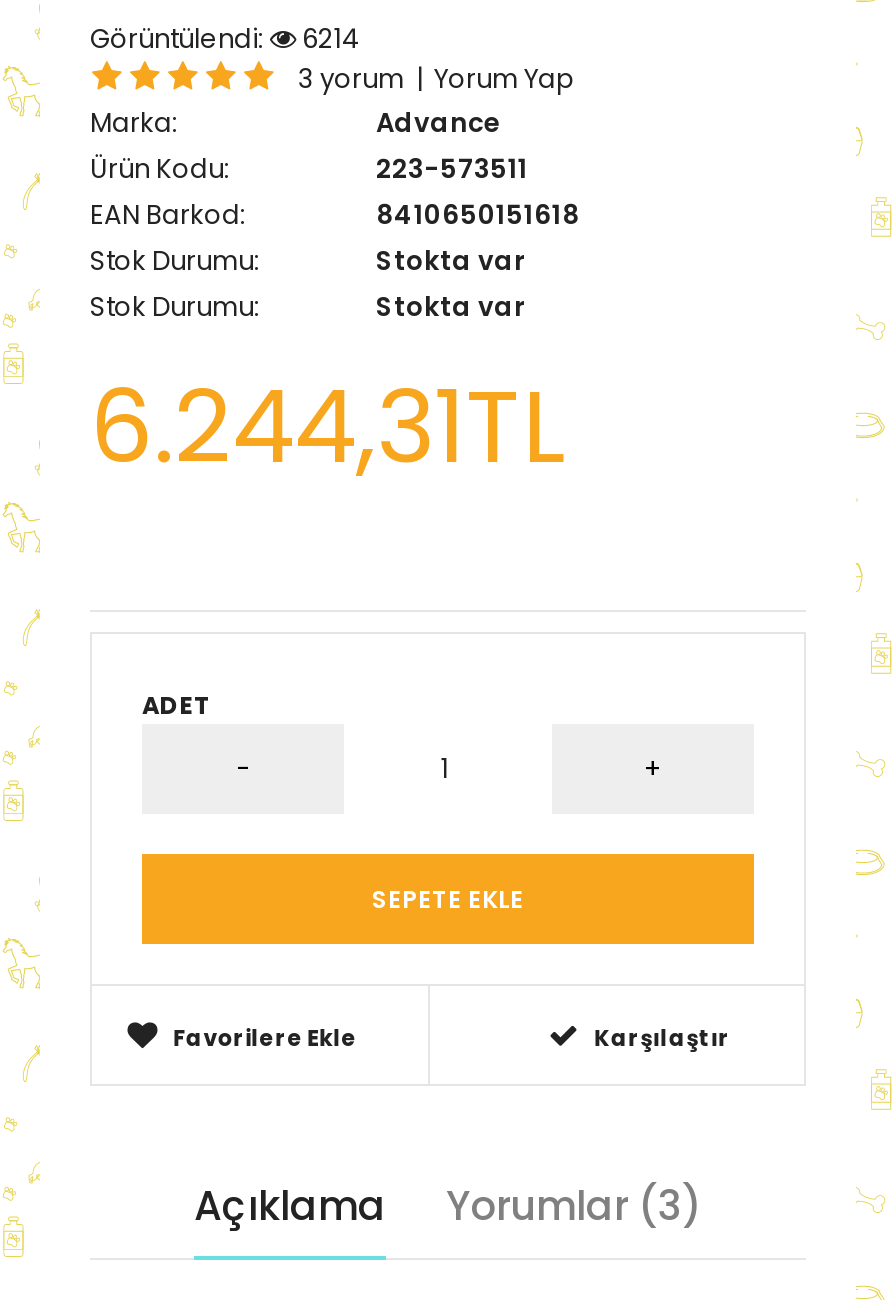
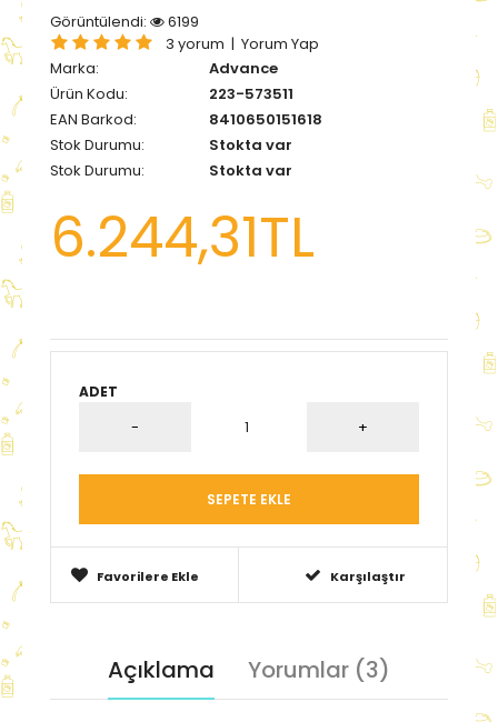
[90,20,360,58] Görüntülendi: 6214 -> [50,11,199,32] Görüntülendi: 6199

